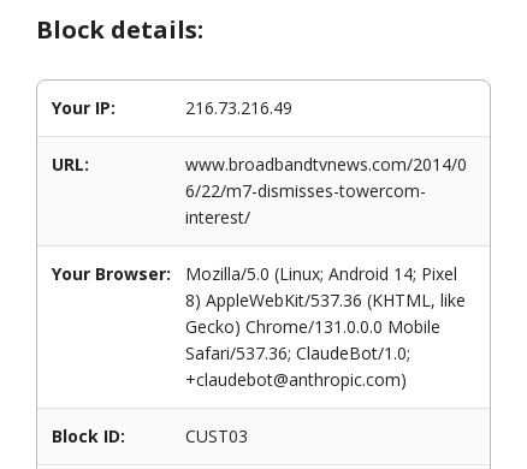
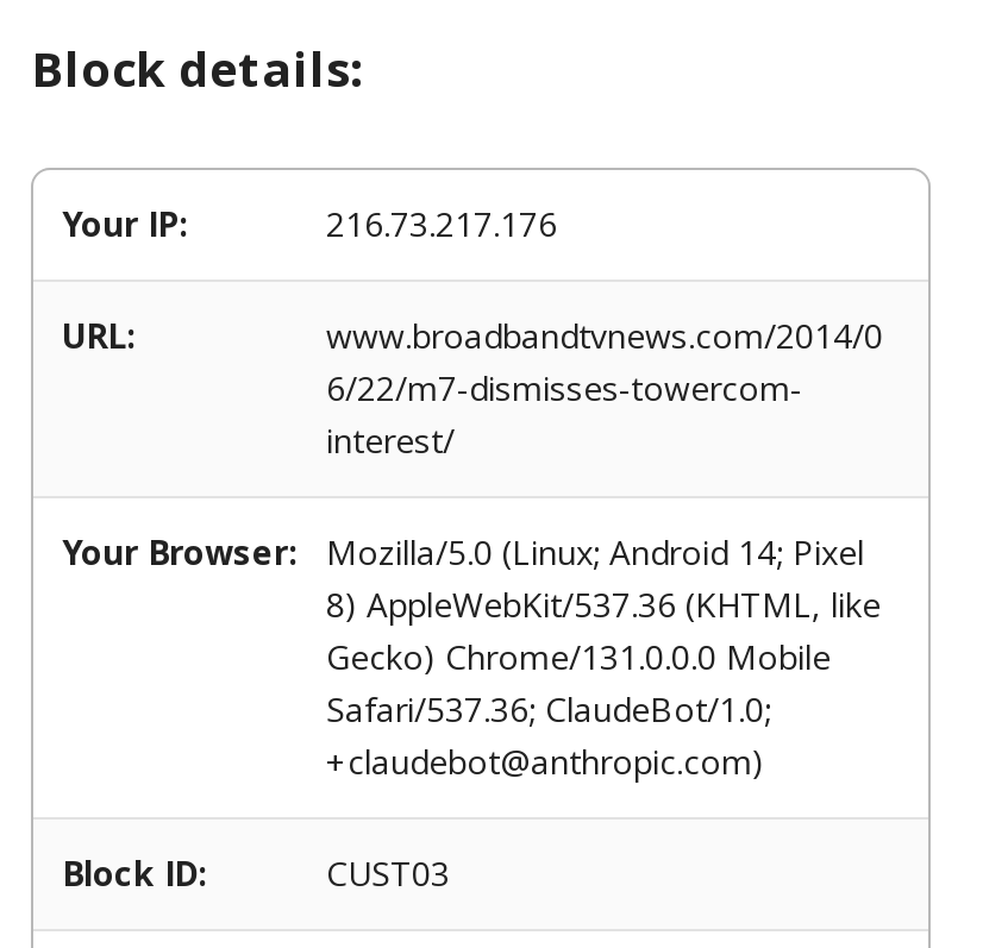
[185,96,292,119] 216.73.216.49 -> [326,201,557,246] 216.73.217.176

